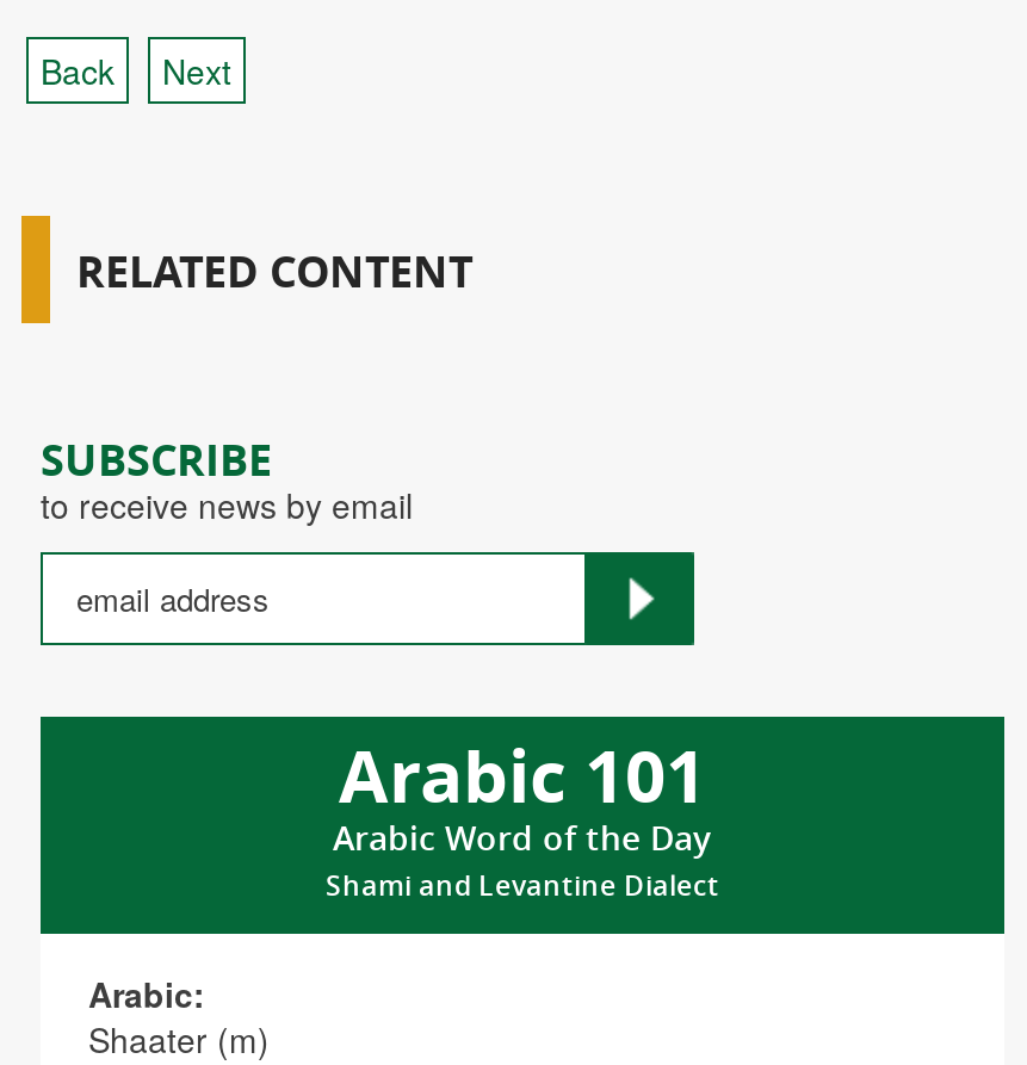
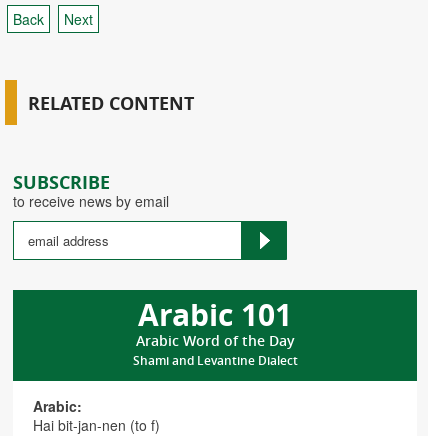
[88,1016,270,1064] Shaater (m) -> [33,415,160,435] Hai bit-jan-nen (to f)

